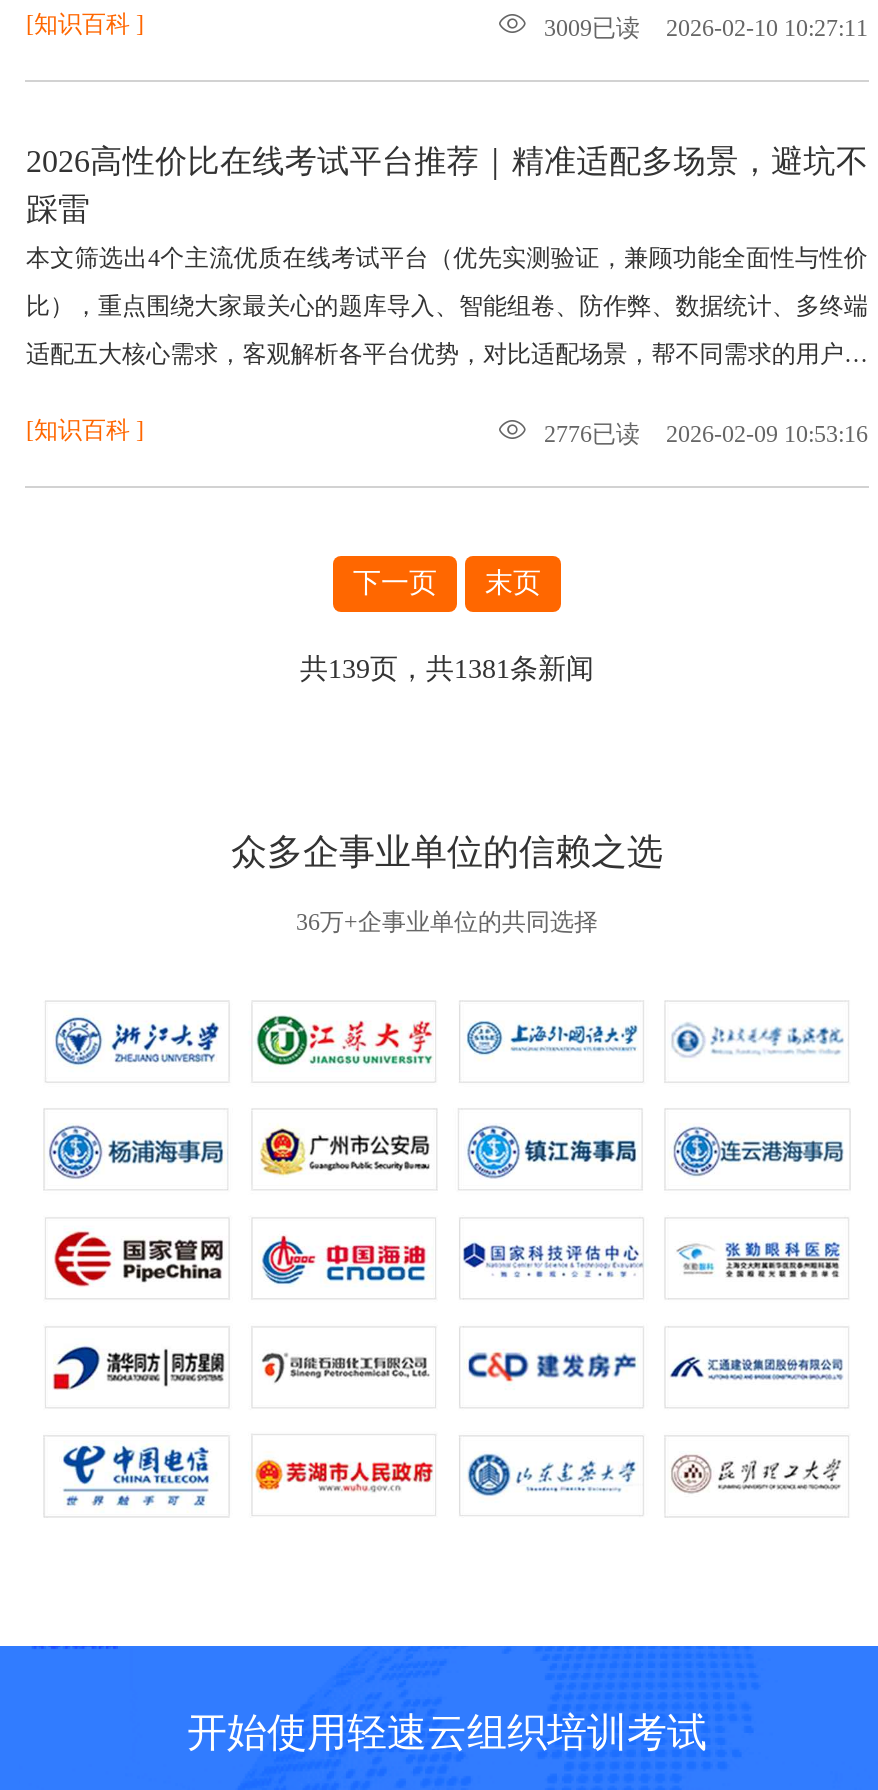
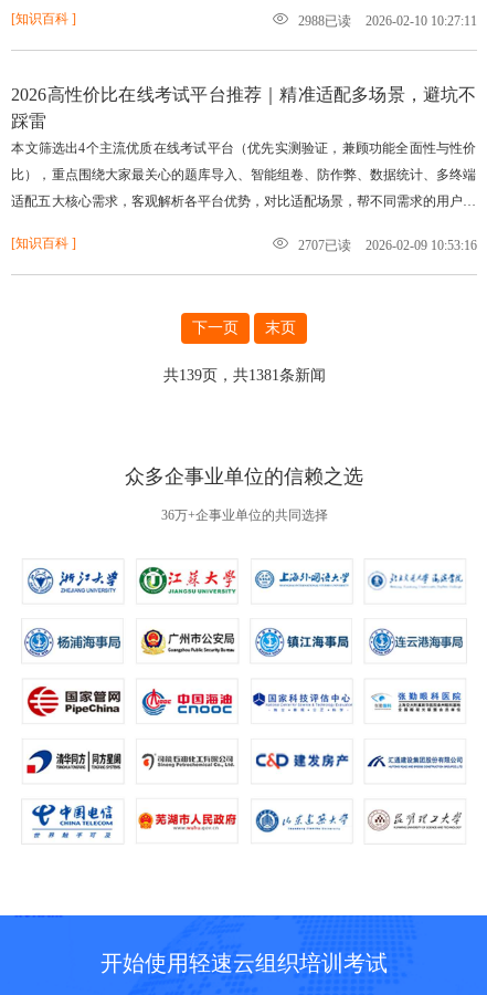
[544,14,868,42] 3009已读 2026-02-10 10:27:11 -> [298,13,477,29] 2988已读 2026-02-10 10:27:11
[544,420,868,448] 2776已读 2026-02-09 10:53:16 -> [298,238,477,253] 2707已读 2026-02-09 10:53:16

